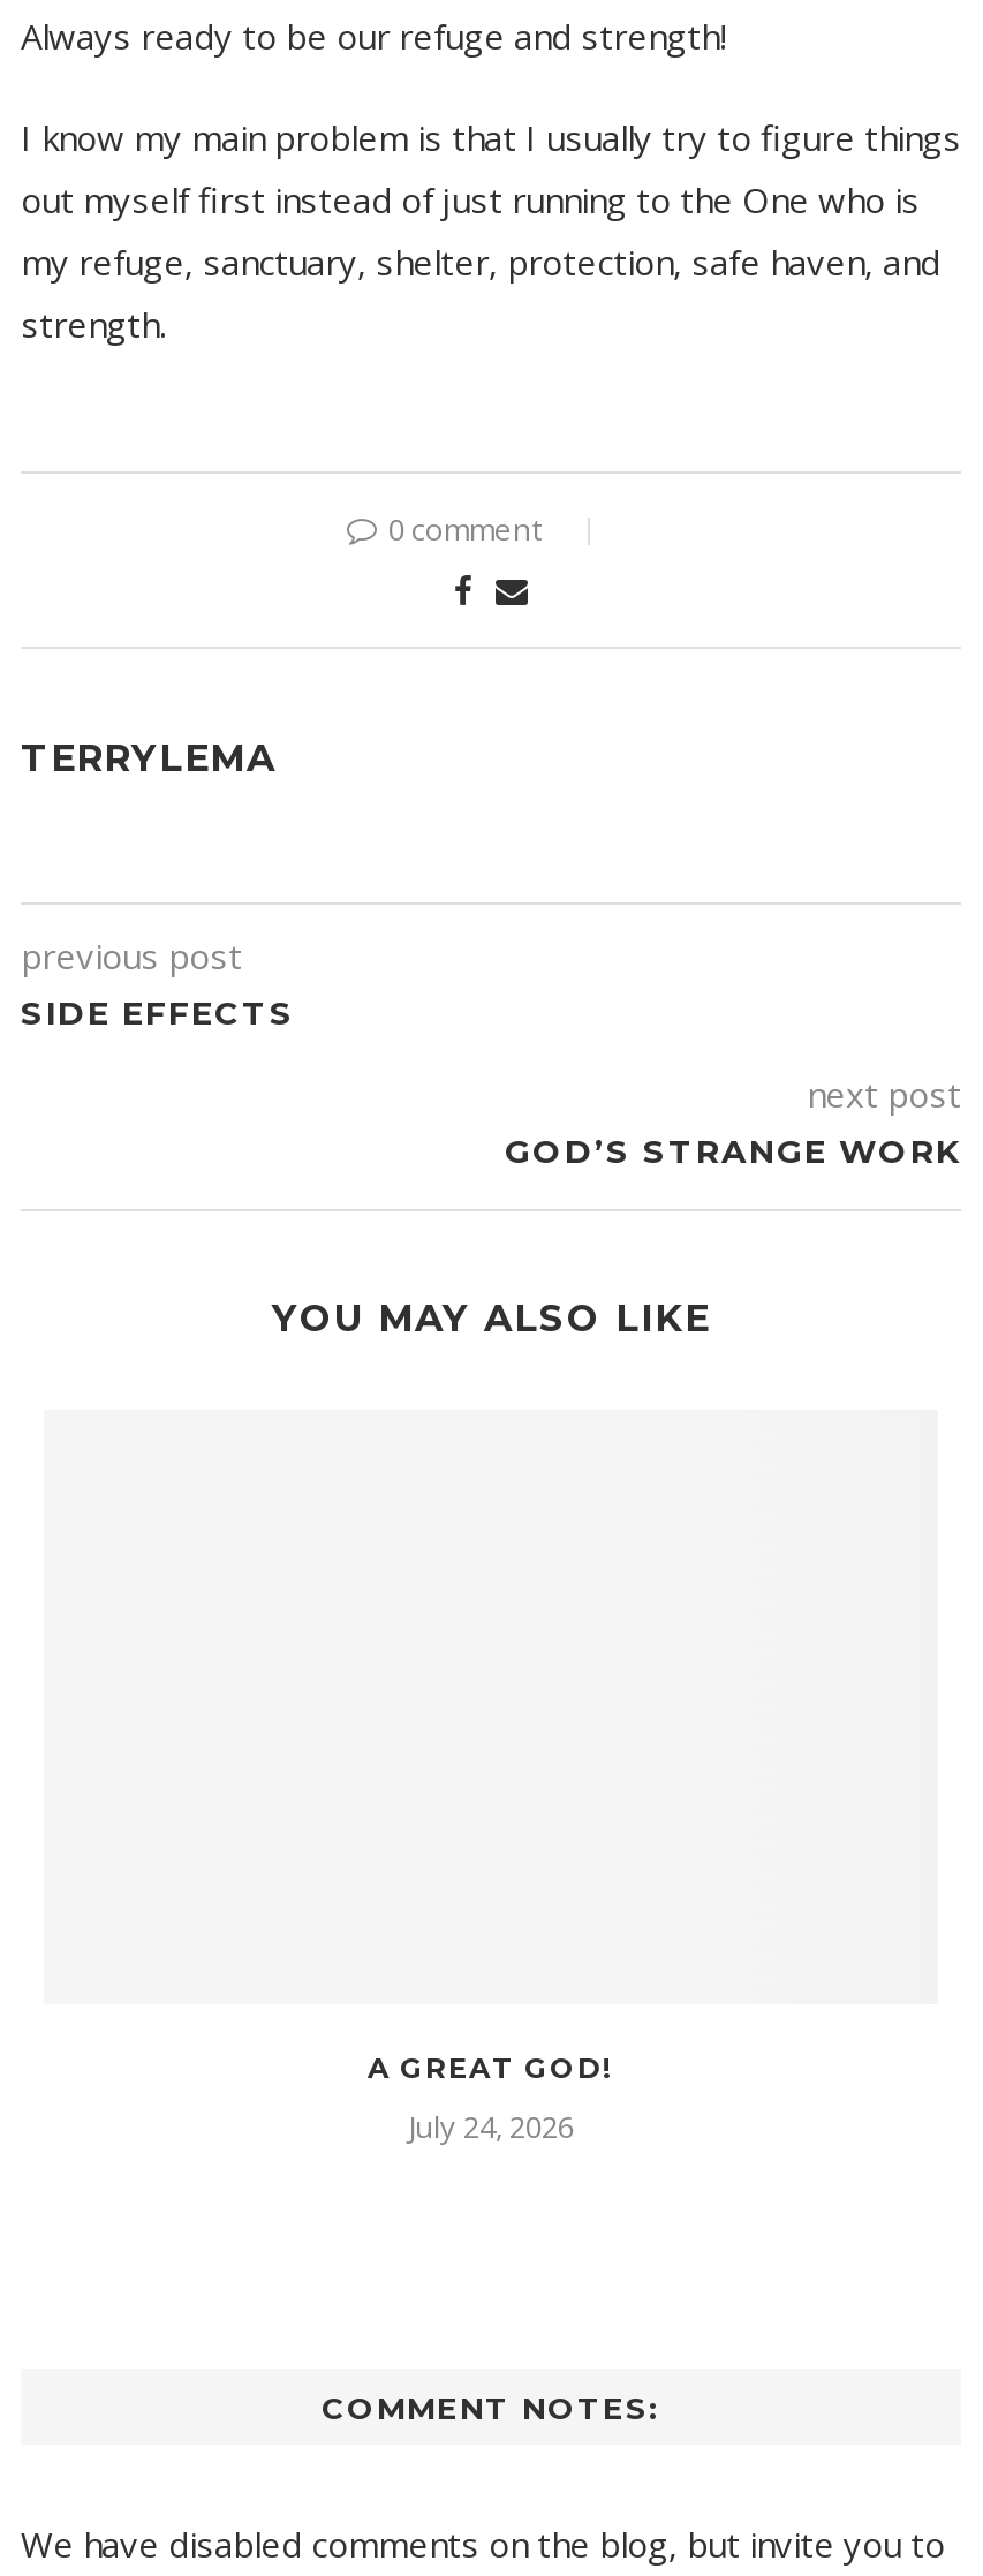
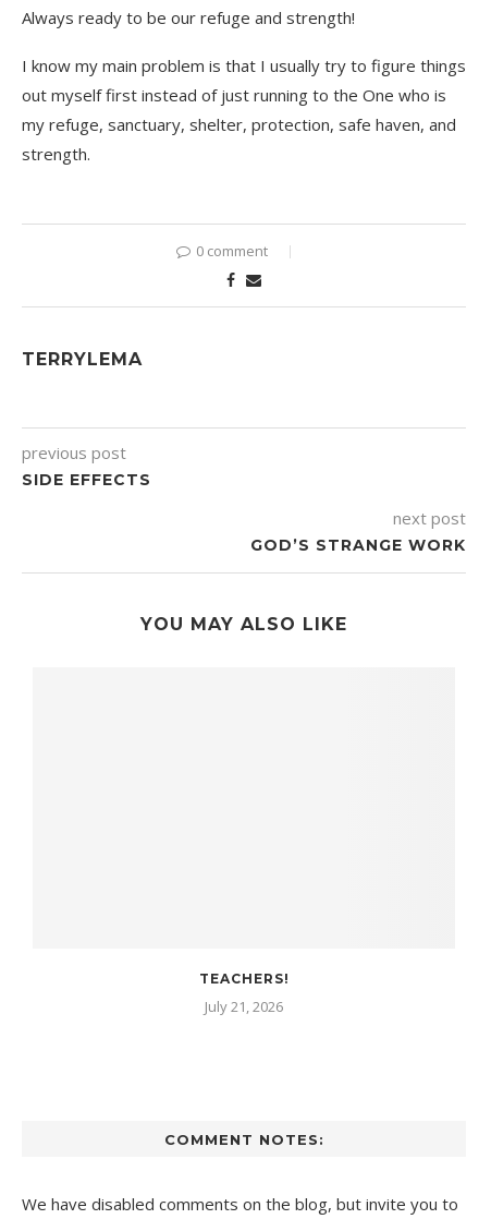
[368,2051,614,2086] A GREAT GOD! -> [199,971,289,987] TEACHERS!
[408,2106,574,2148] July 24, 2026 -> [205,997,283,1017] July 21, 2026

